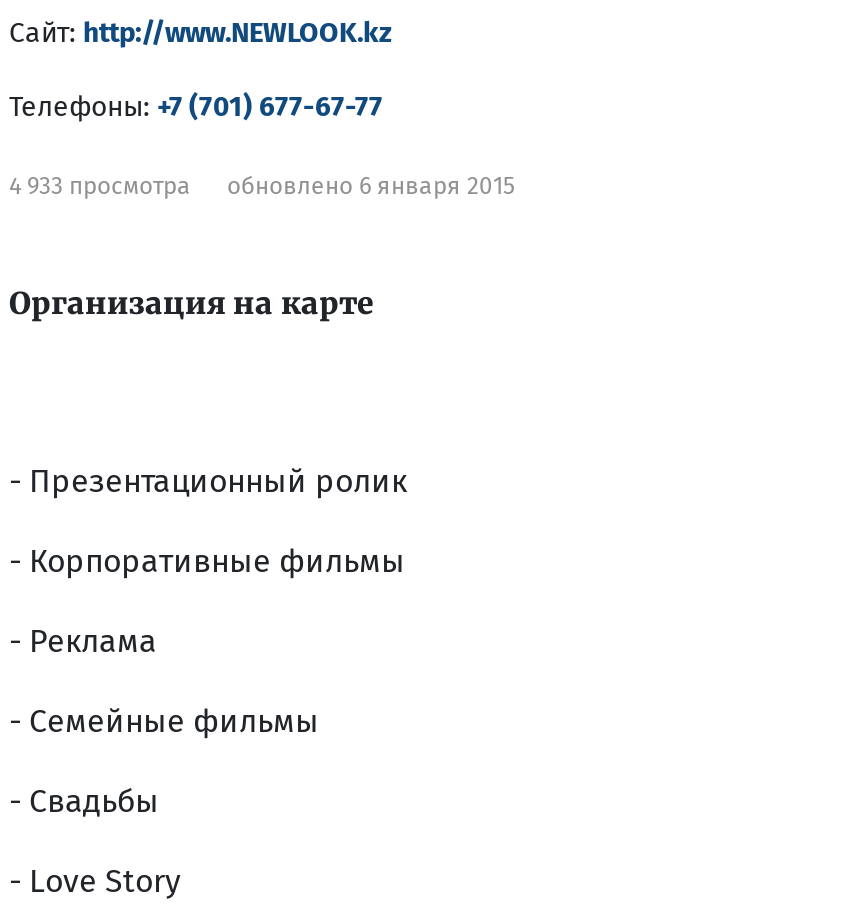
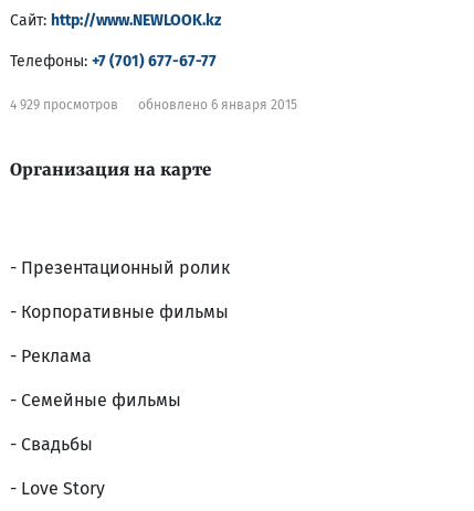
[9,173,515,201] 4 933 просмотра обновлено 6 января 2015 -> [10,97,297,113] 4 929 просмотров обновлено 6 января 2015

